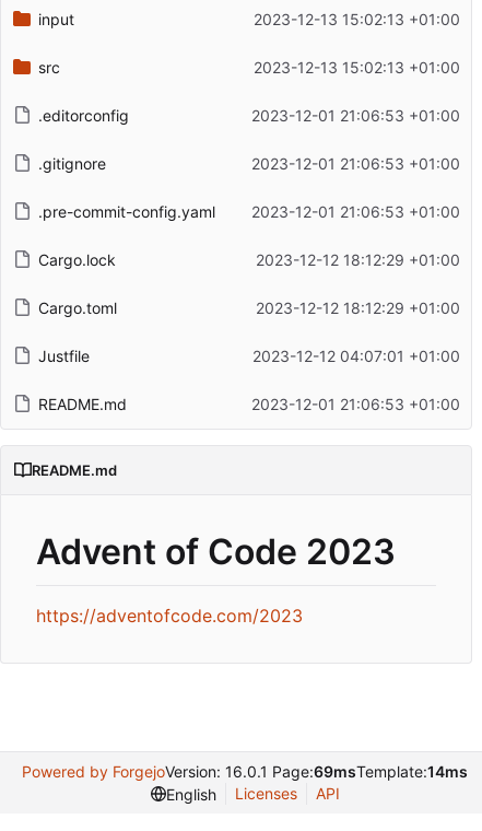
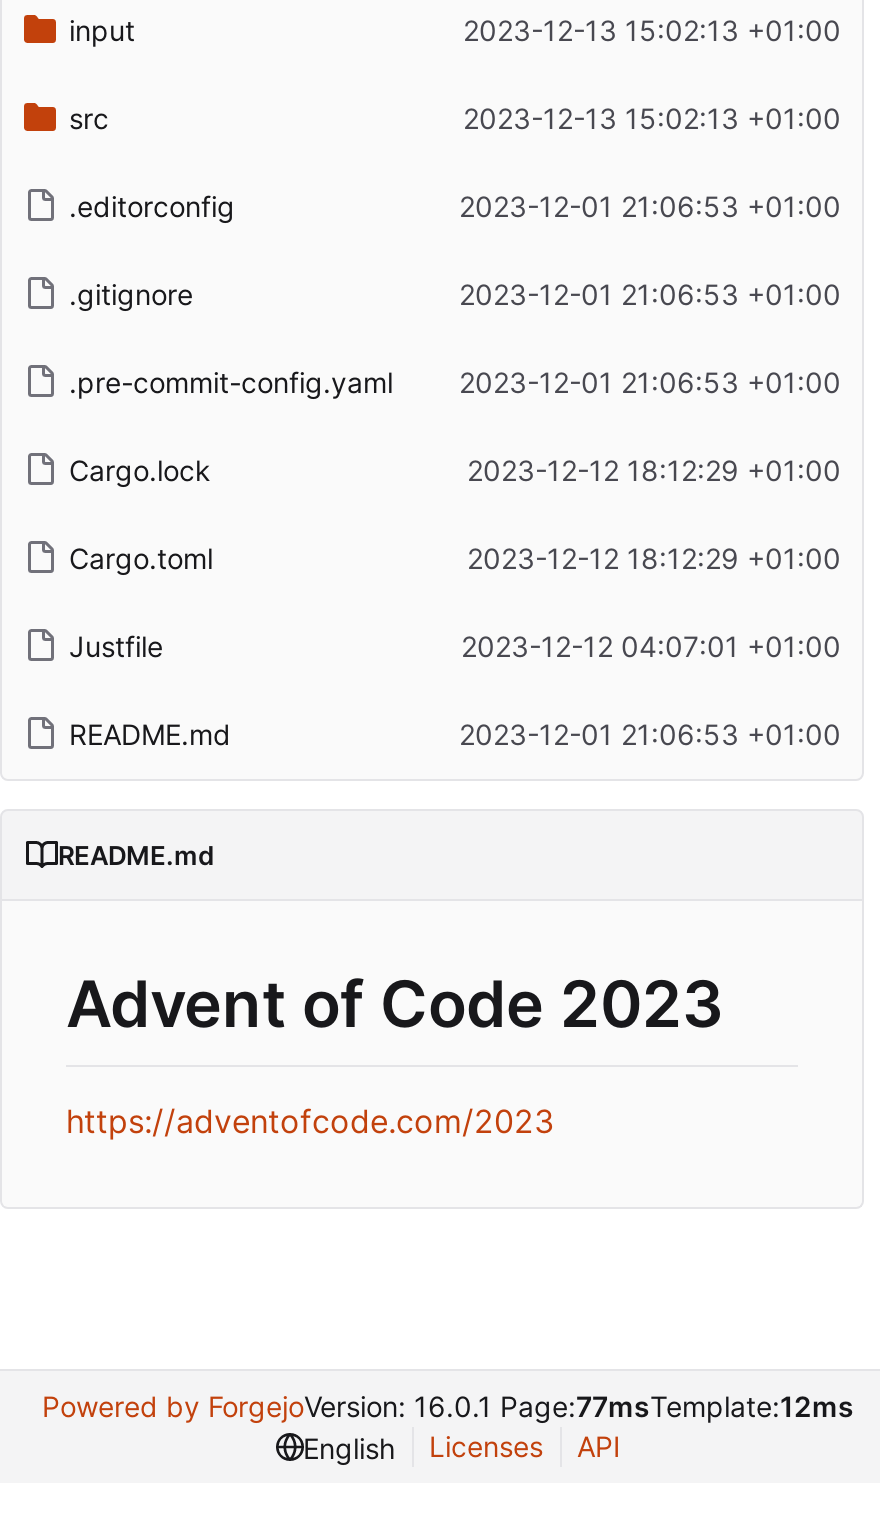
[22,762,468,781] Powered by ForgejoVersion: 16.0.1 Page:69msTemplate:14ms -> [42,1389,854,1423] Powered by ForgejoVersion: 16.0.1 Page:77msTemplate:12ms

